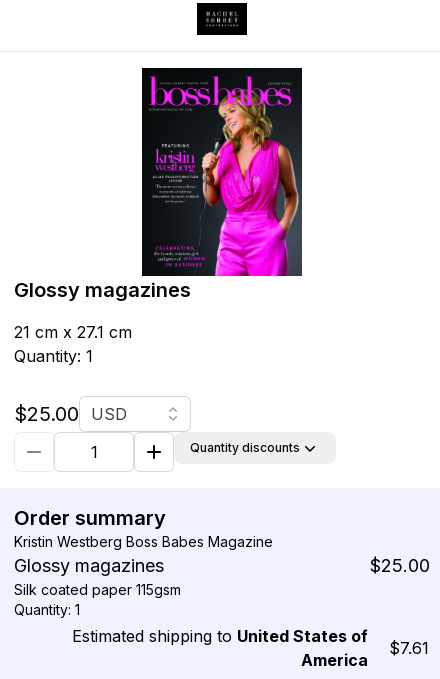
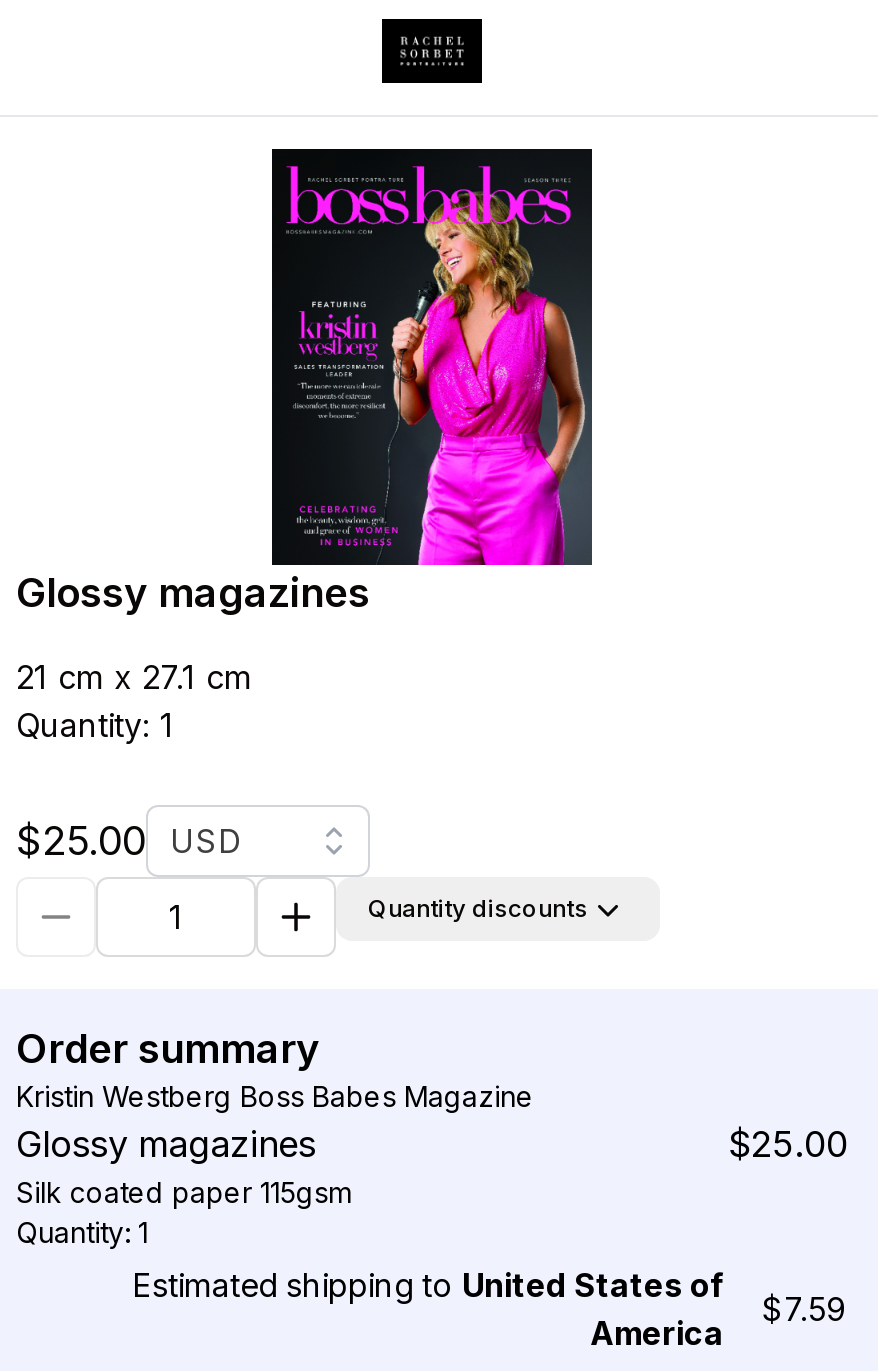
[389,638,429,658] $7.61 -> [762,1289,846,1329] $7.59

